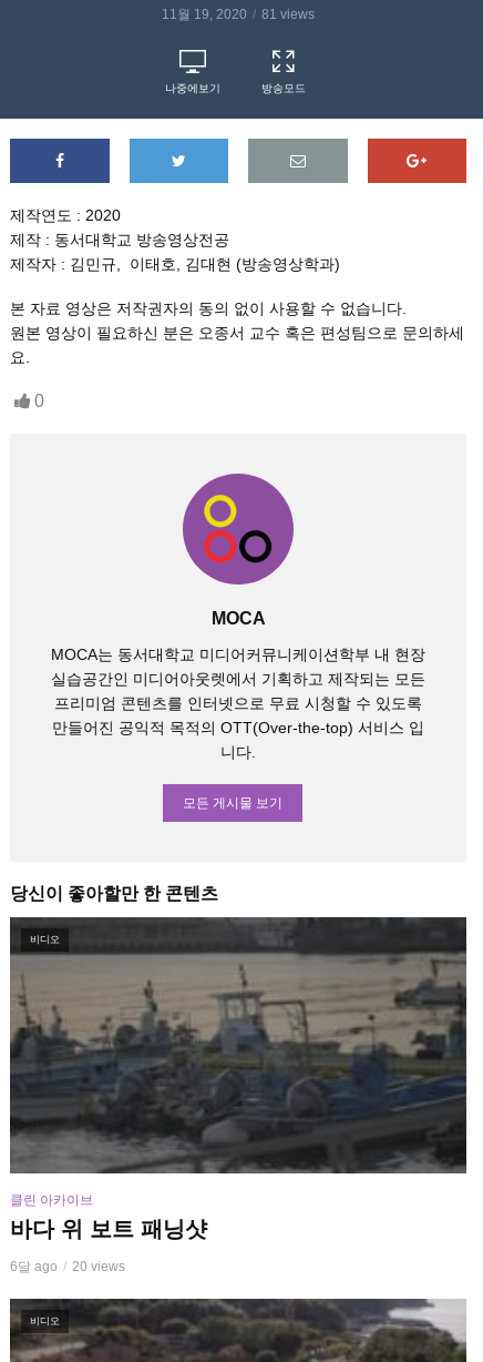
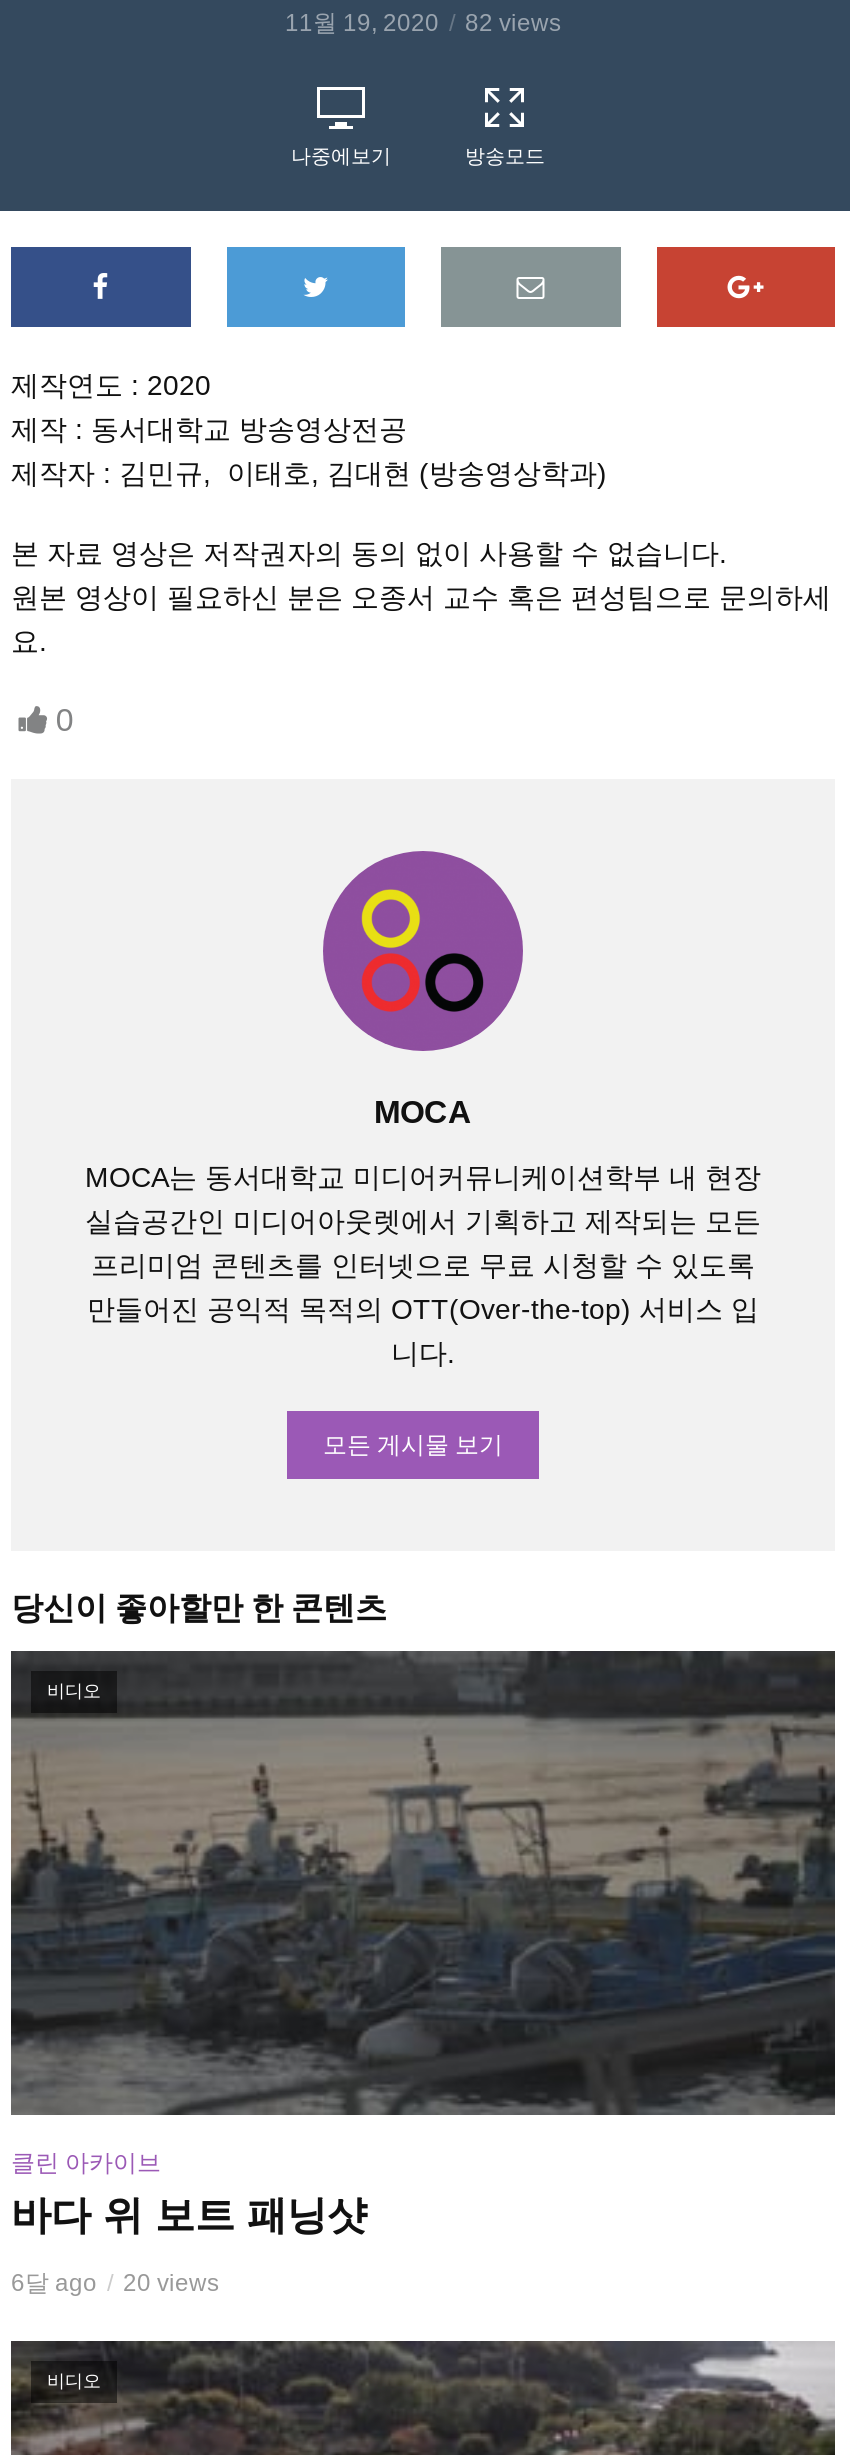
[162,7,315,22] 11월 19, 2020 81 views -> [285,9,561,37] 11월 19, 2020 82 views

